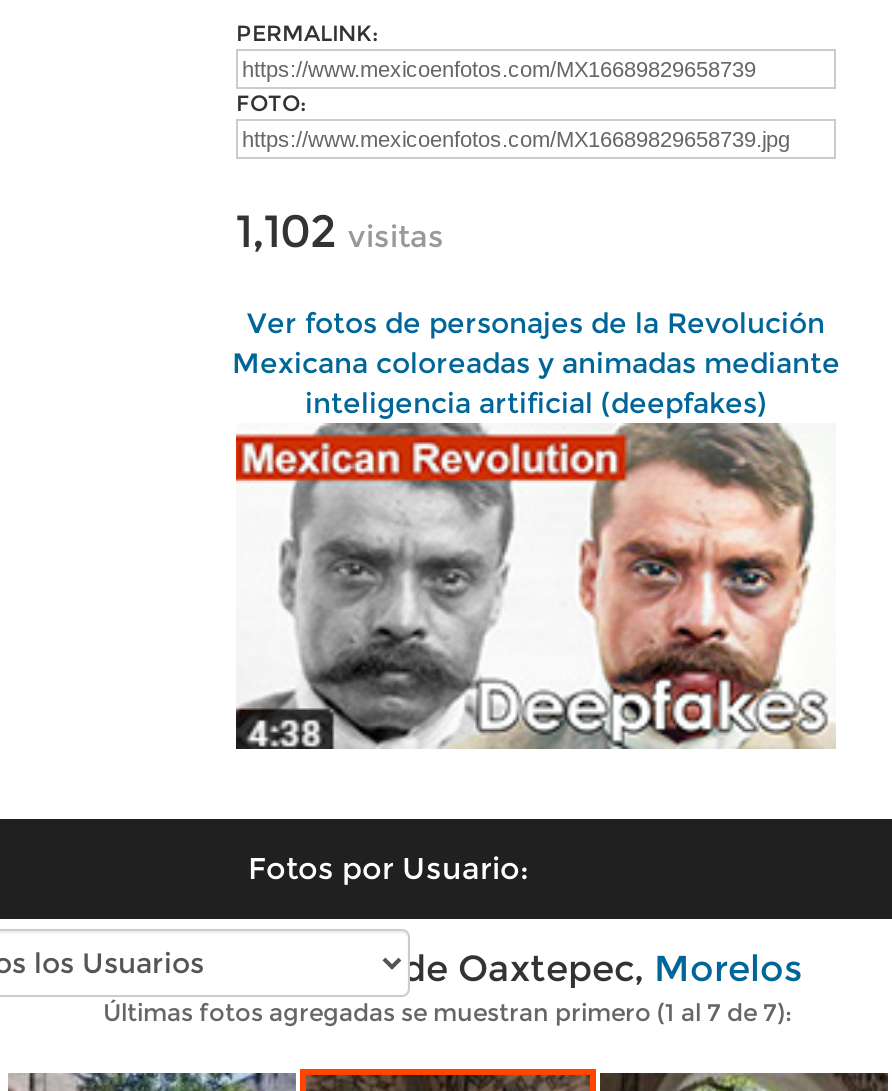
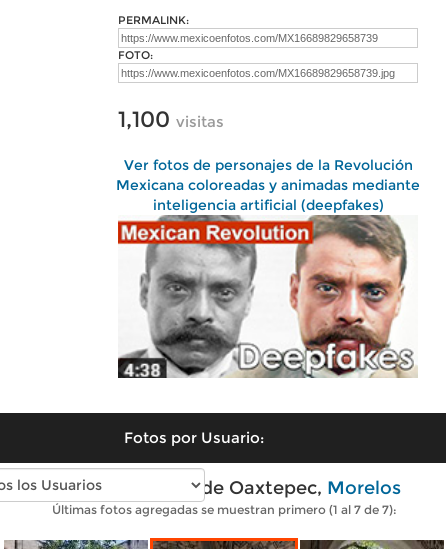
[236,203,444,259] 1,102 visitas -> [118,105,224,133] 1,100 visitas

